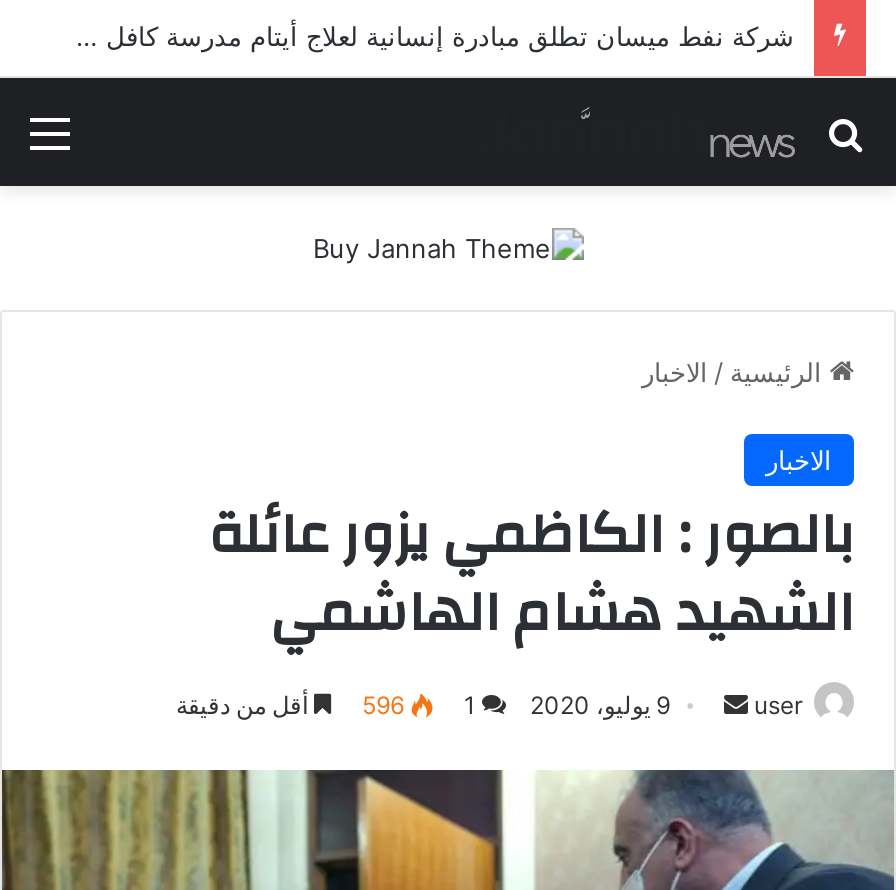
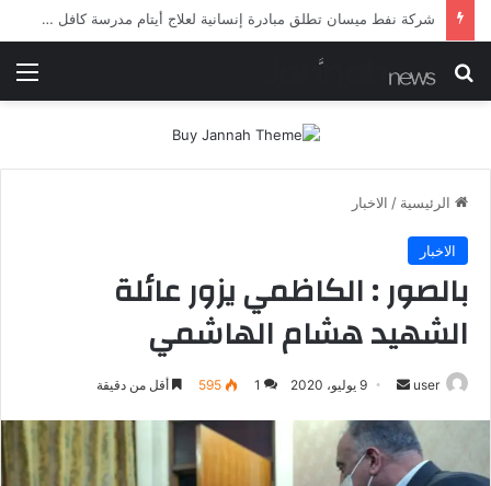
[362,690,404,720] 596 -> [198,377,221,393] 595

